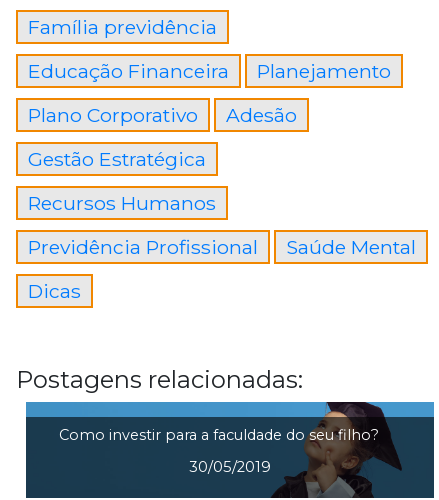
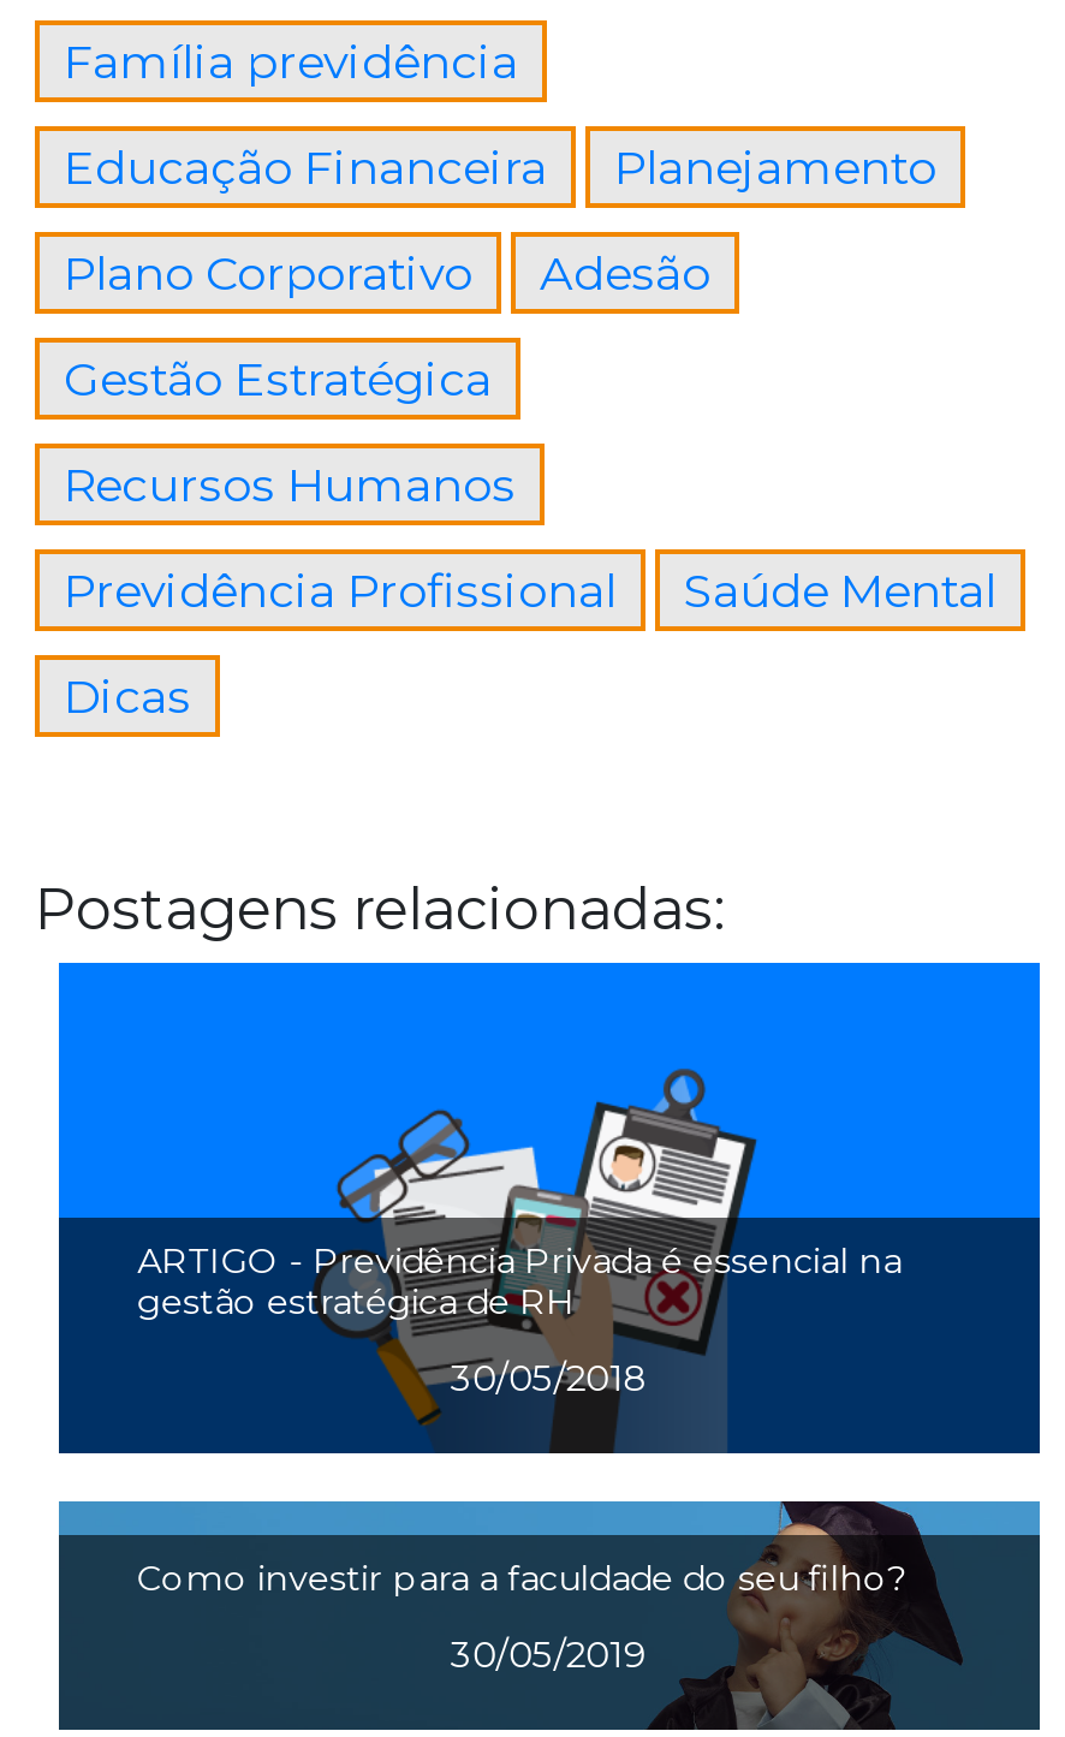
none -> [56,960,1042,1456] [image] | ARTIGO - Previdência Privada é essencial na | gestão estratégica de RH | 30/05/2018

